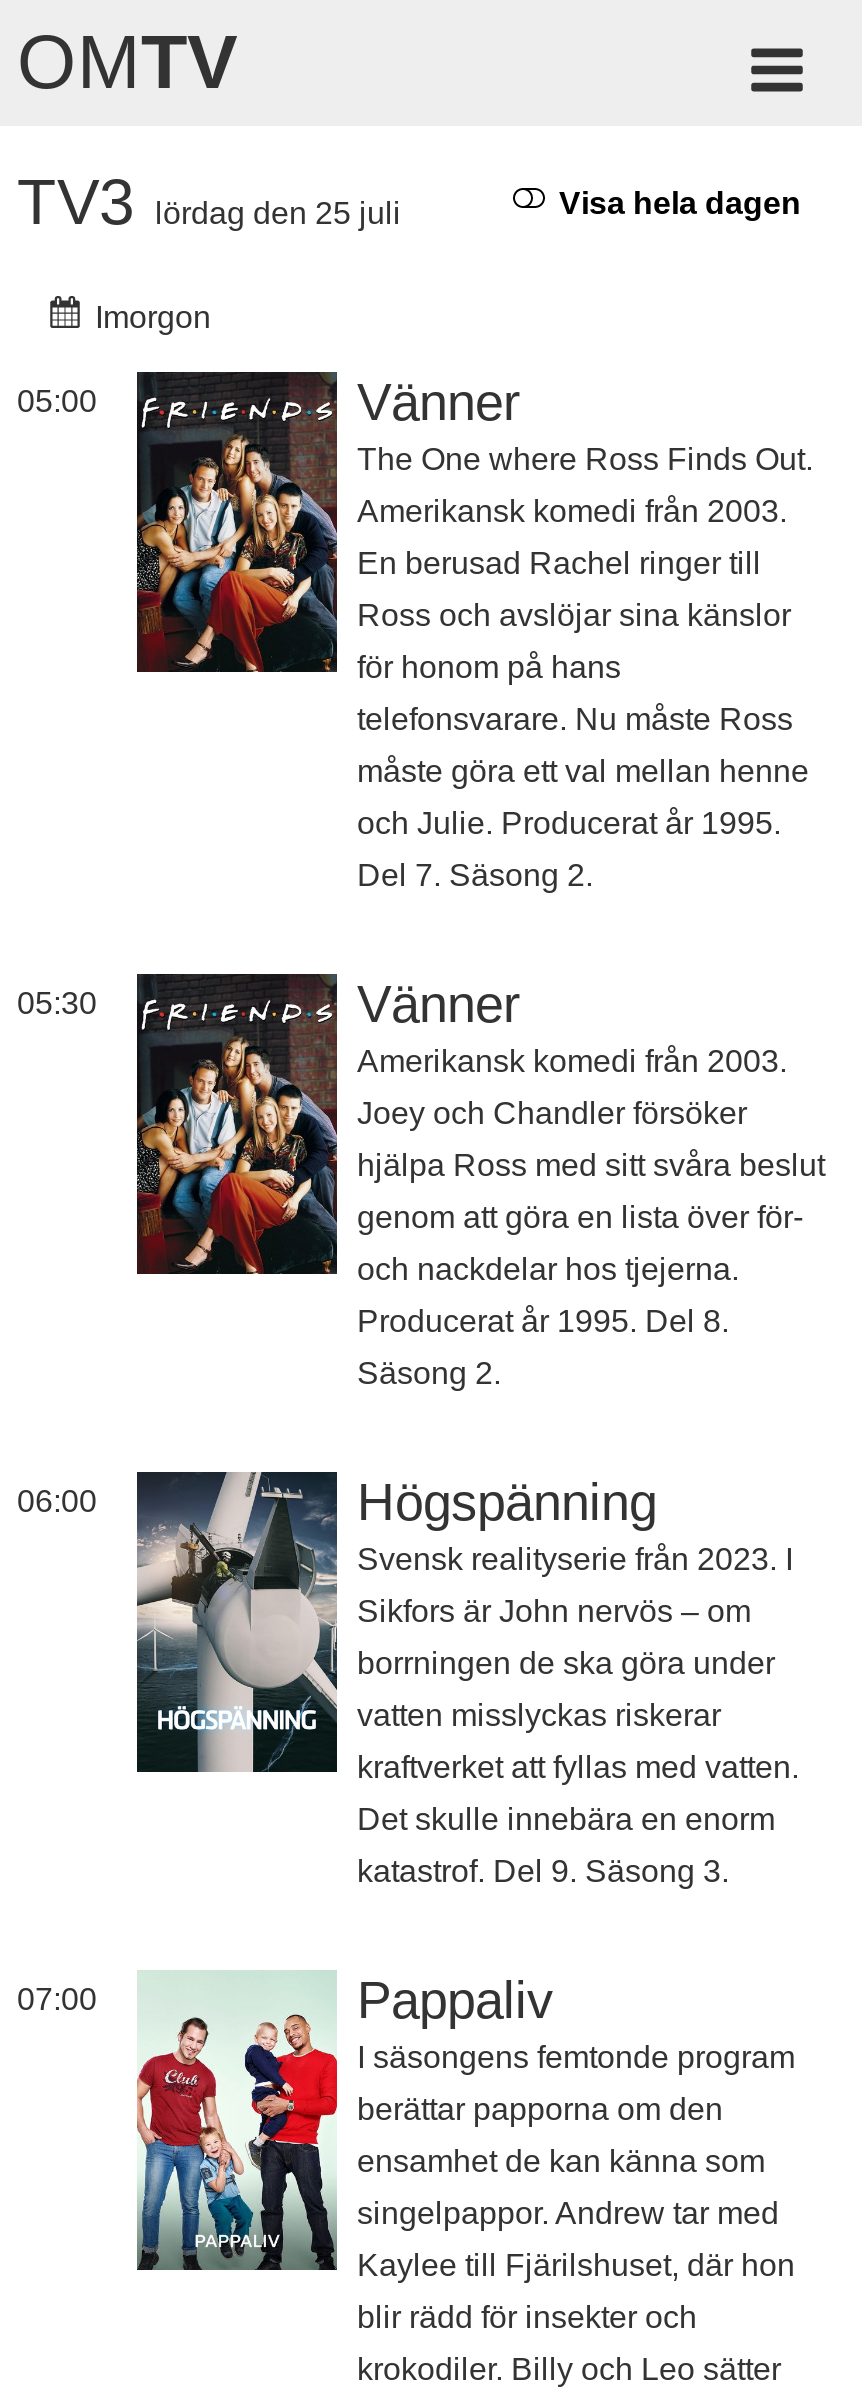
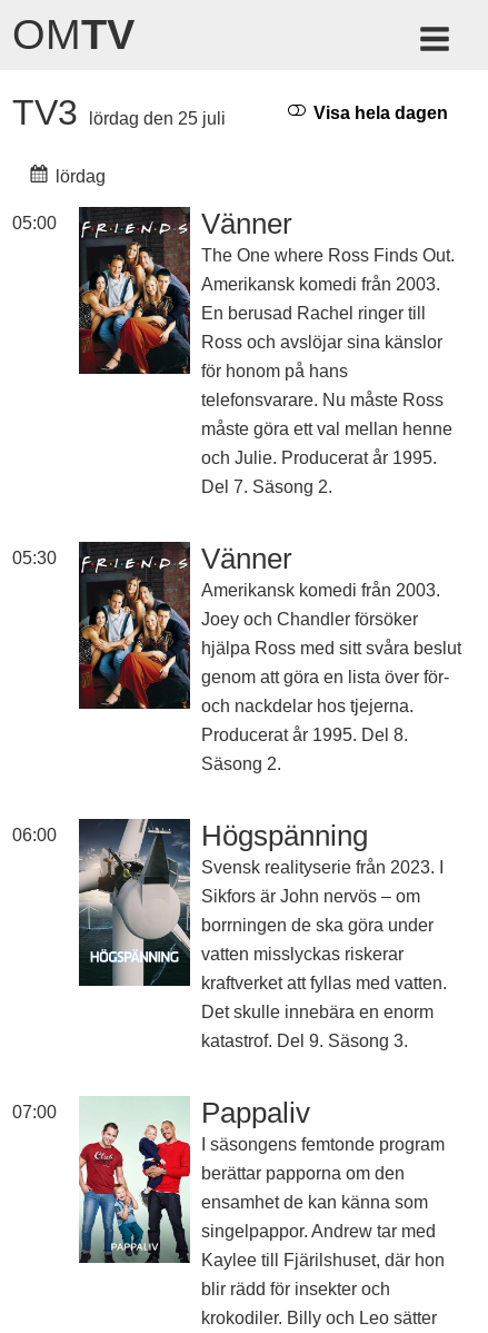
[87,300,211,334] Imorgon -> [51,167,106,186] lördag

